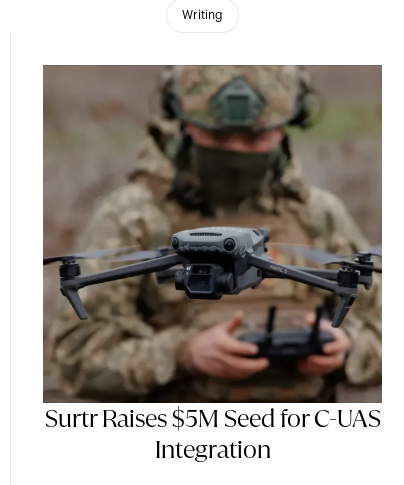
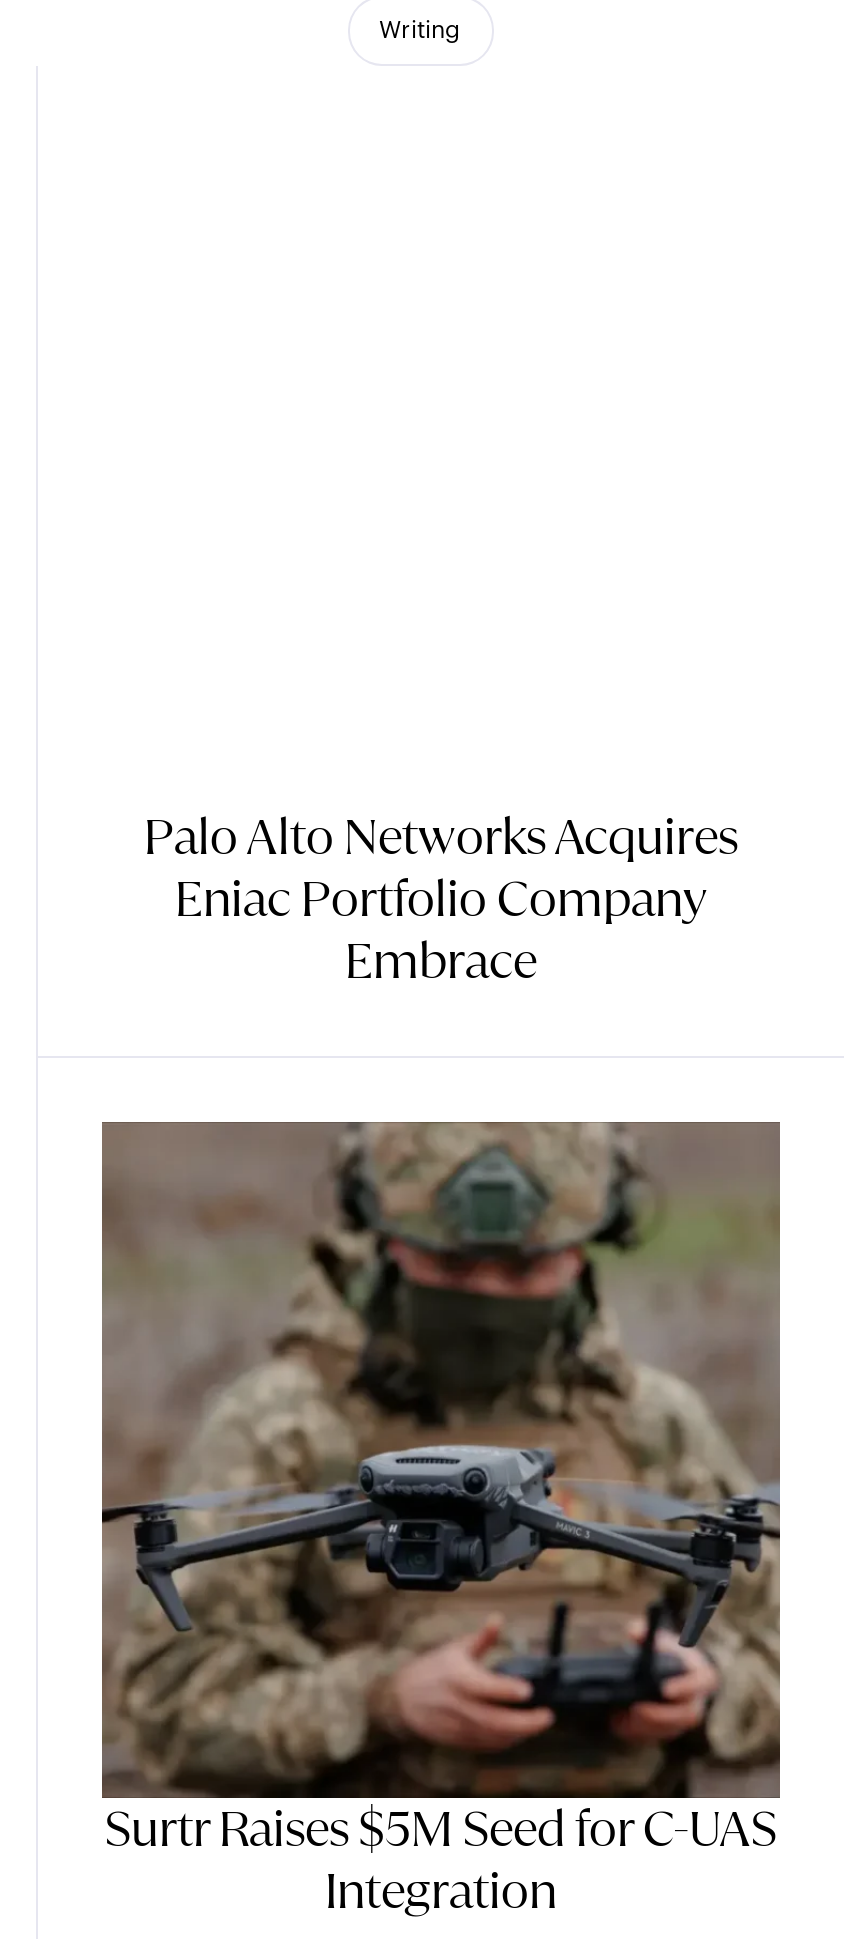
none -> [144,808,738,990] Palo Alto Networks Acquires | Eniac Portfolio Company | Embrace

